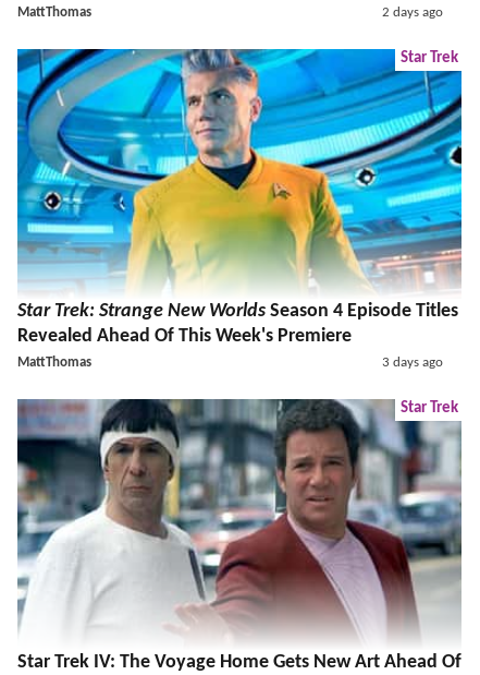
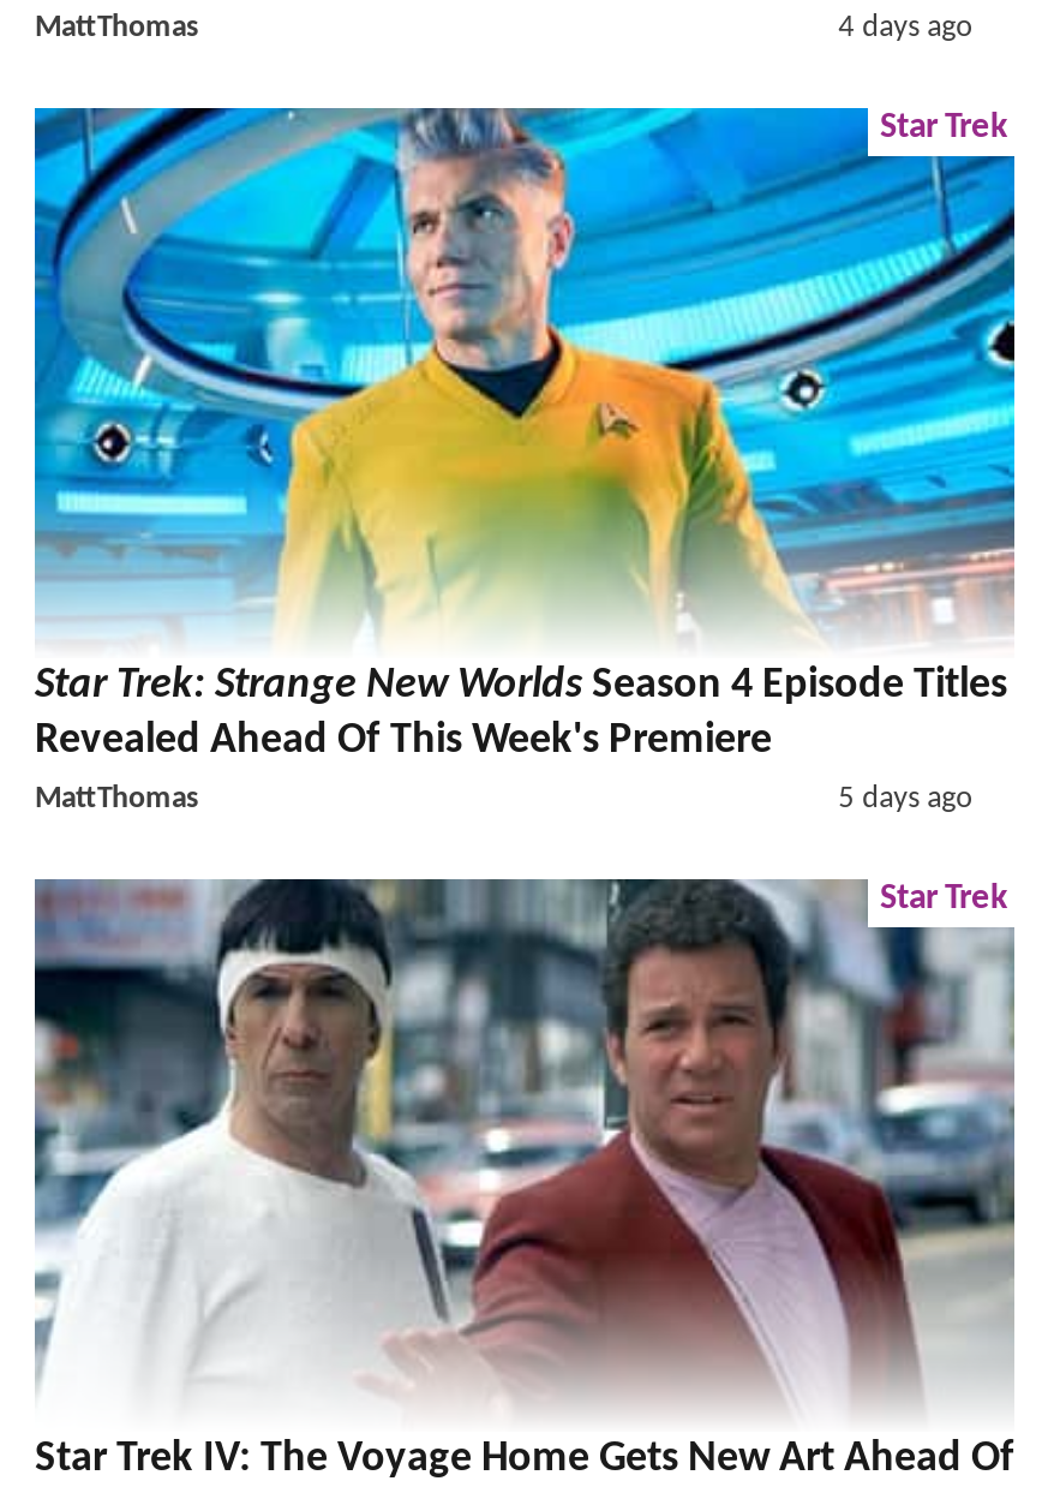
[382,5,443,19] 2 days ago -> [838,12,973,43] 4 days ago
[382,356,443,370] 3 days ago -> [838,784,973,815] 5 days ago

